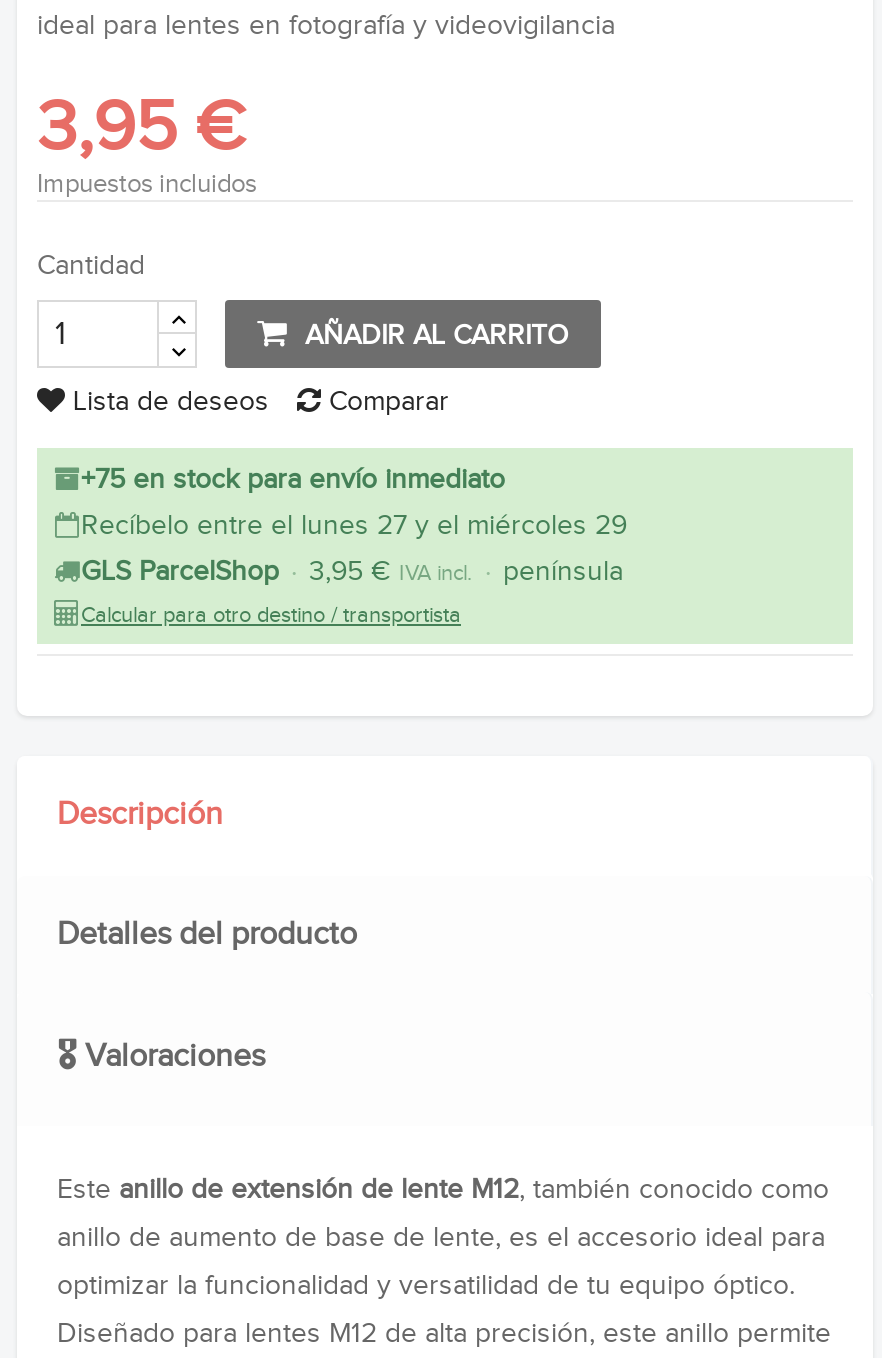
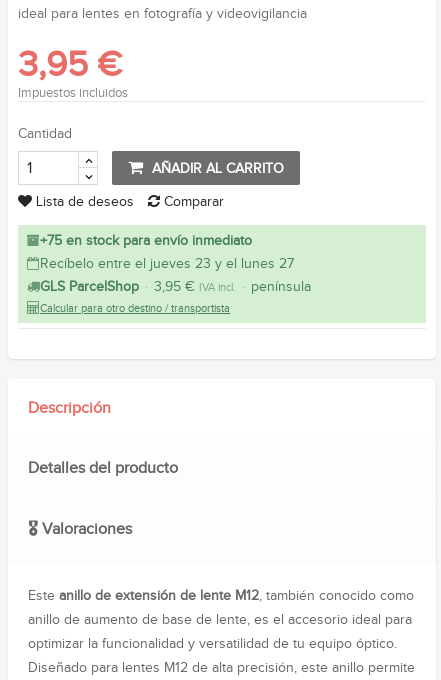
[81,510,627,542] Recíbelo entre el lunes 27 y el miércoles 29 -> [40,256,294,272] Recíbelo entre el jueves 23 y el lunes 27

